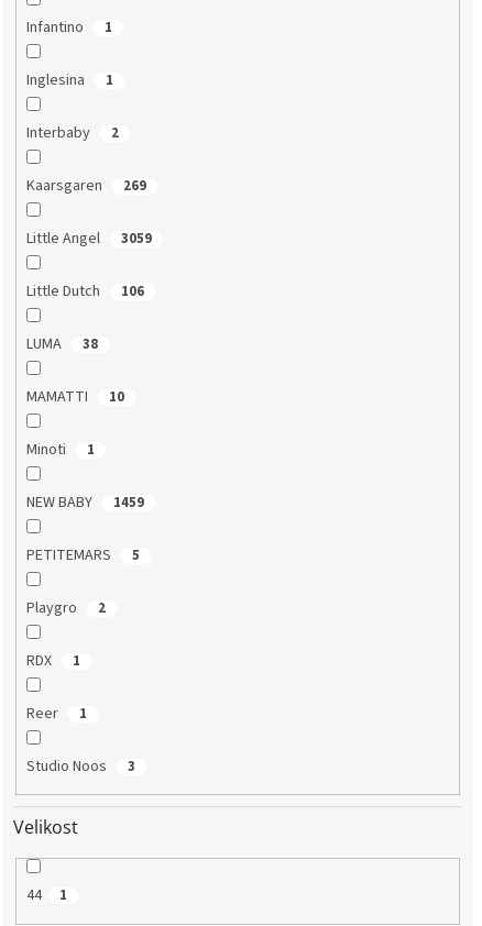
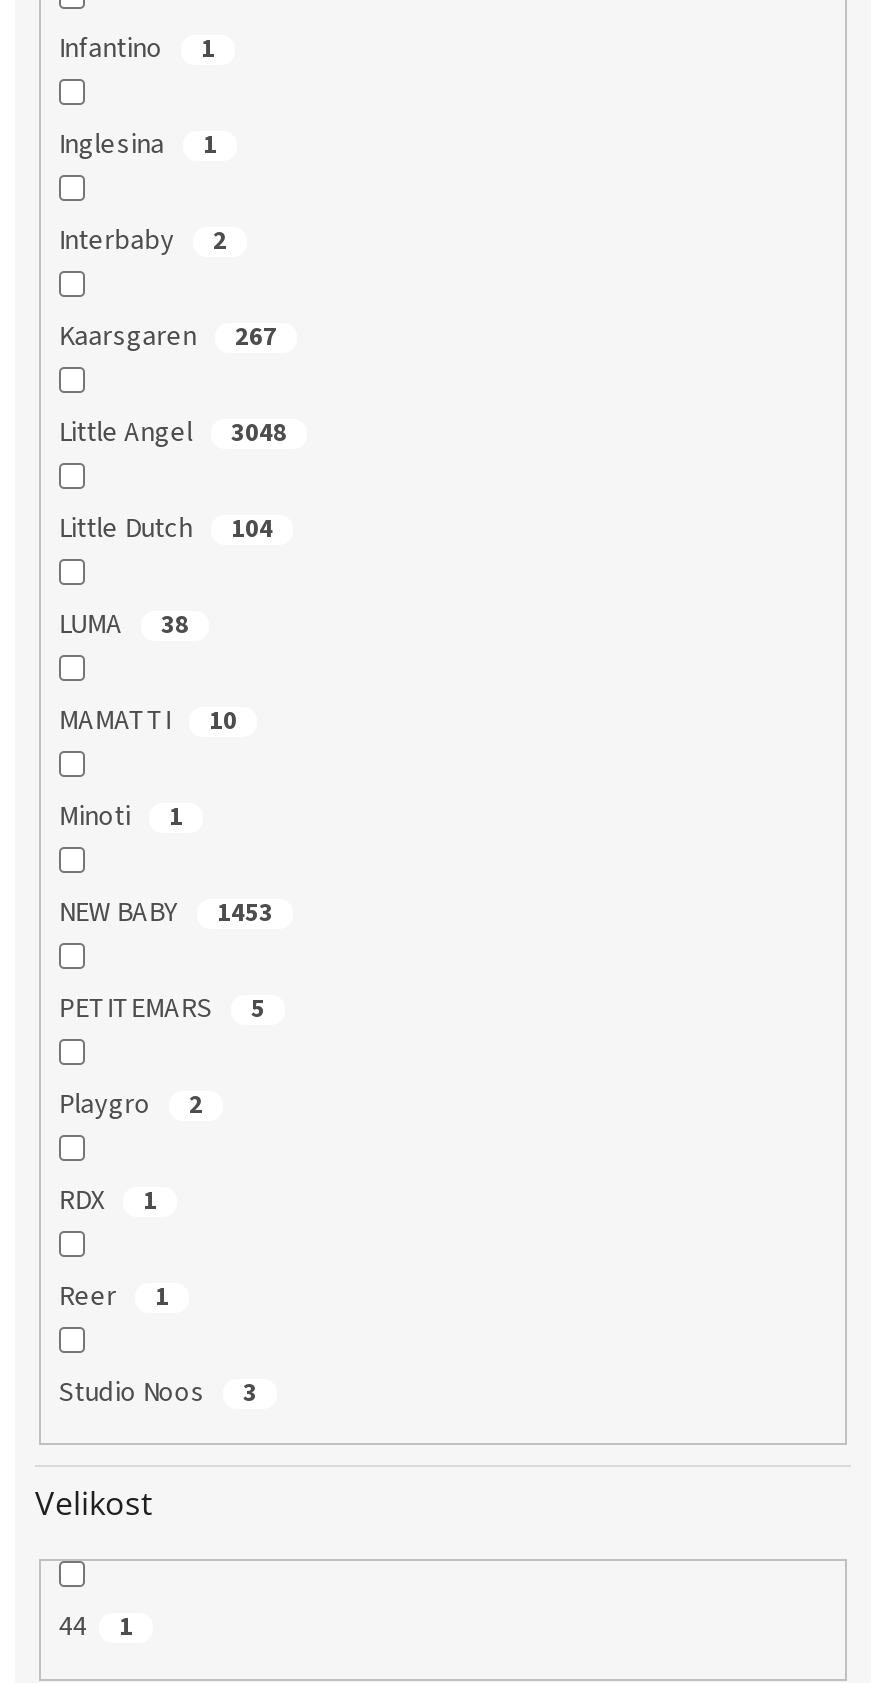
[26,175,146,197] Kaarsgaren 269 -> [59,317,277,357] Kaarsgaren 267
[26,228,152,250] Little Angel 3059 -> [59,413,287,453] Little Angel 3048
[26,280,144,302] Little Dutch 106 -> [59,509,273,549] Little Dutch 104
[26,491,144,513] NEW BABY 1459 -> [59,893,273,933] NEW BABY 1453

